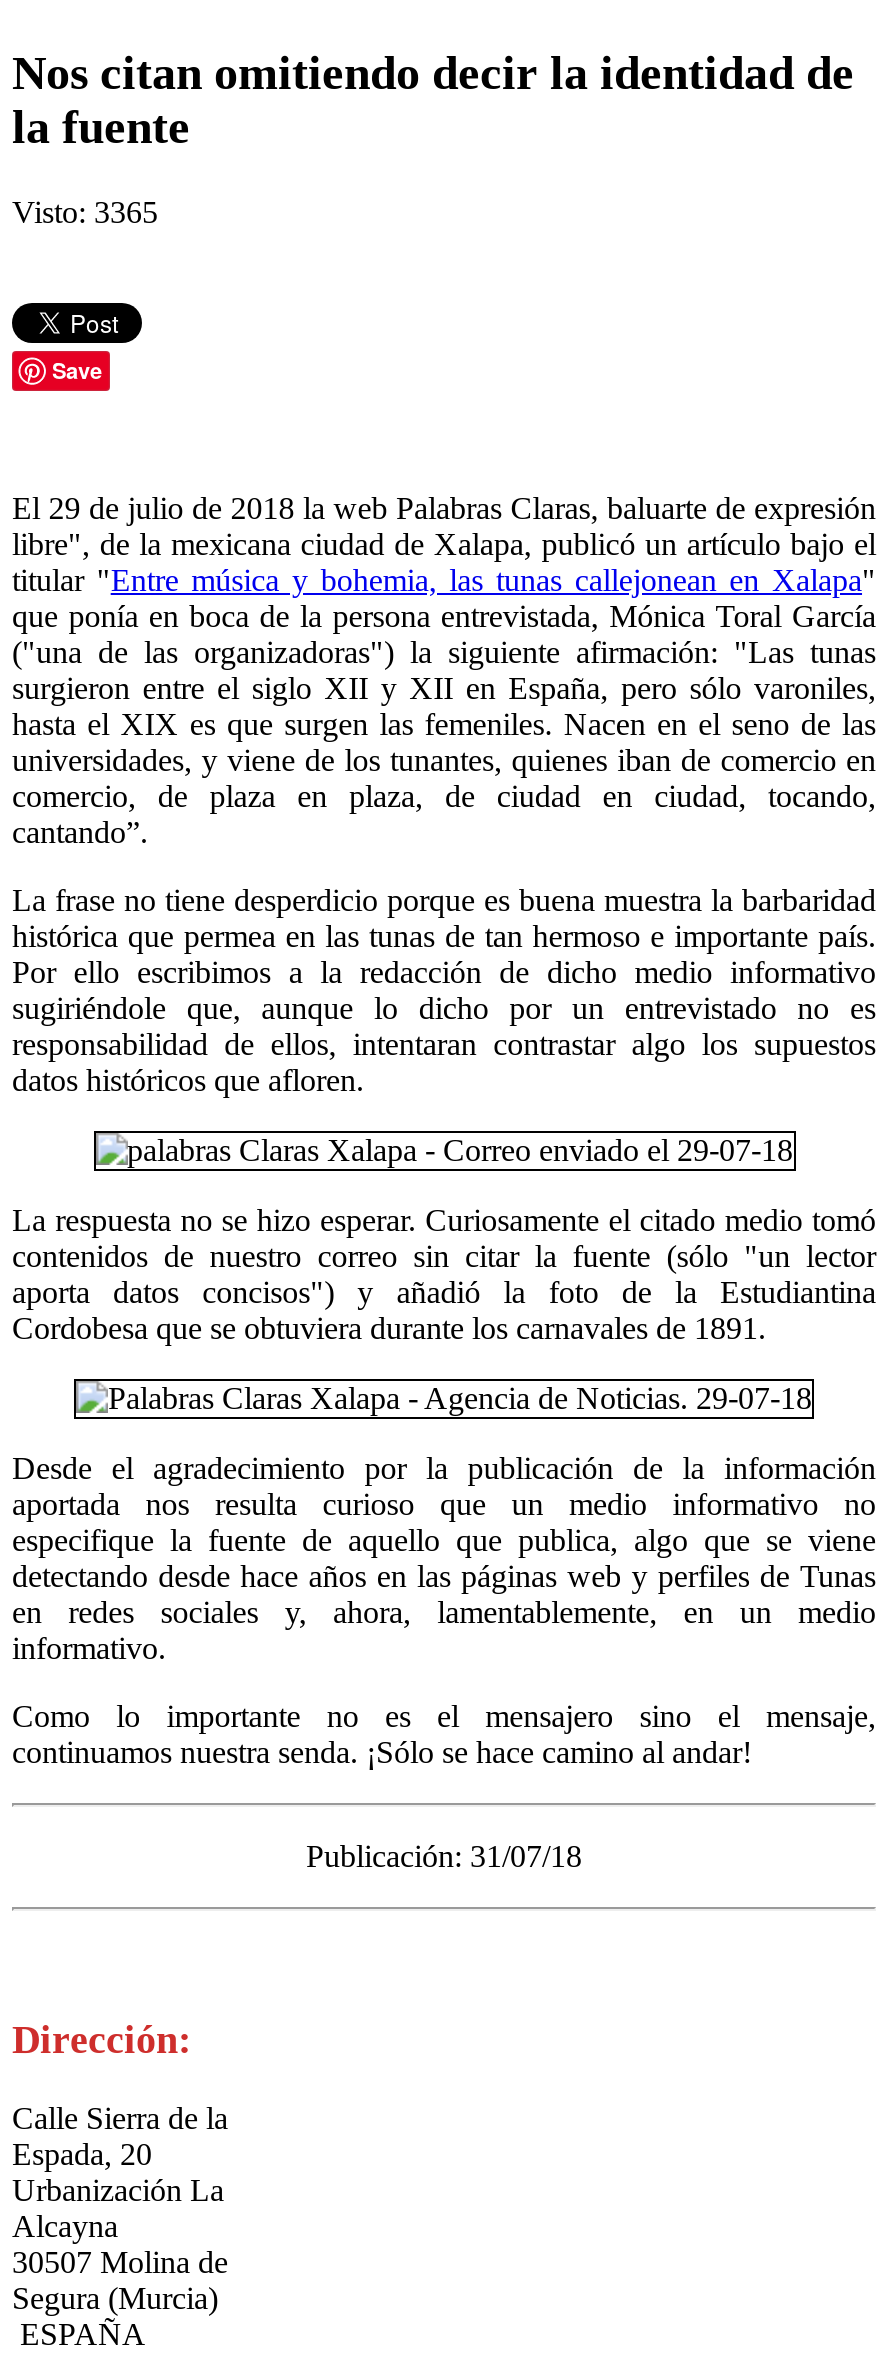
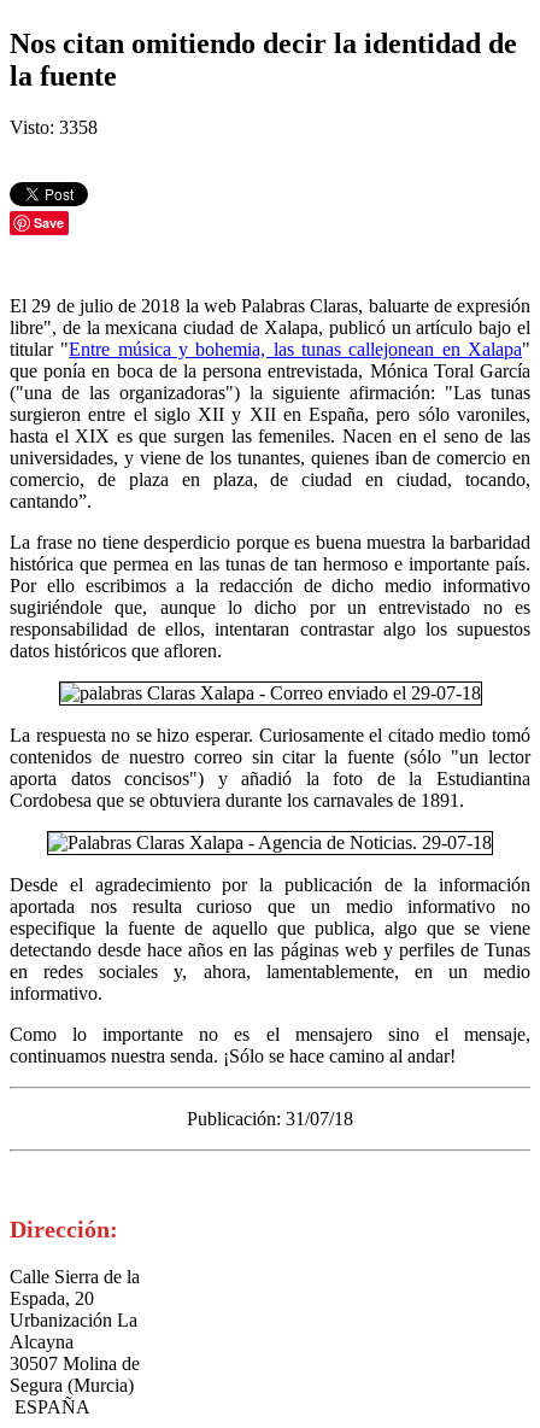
[12,195,158,229] Visto: 3365 -> [10,117,98,137] Visto: 3358

